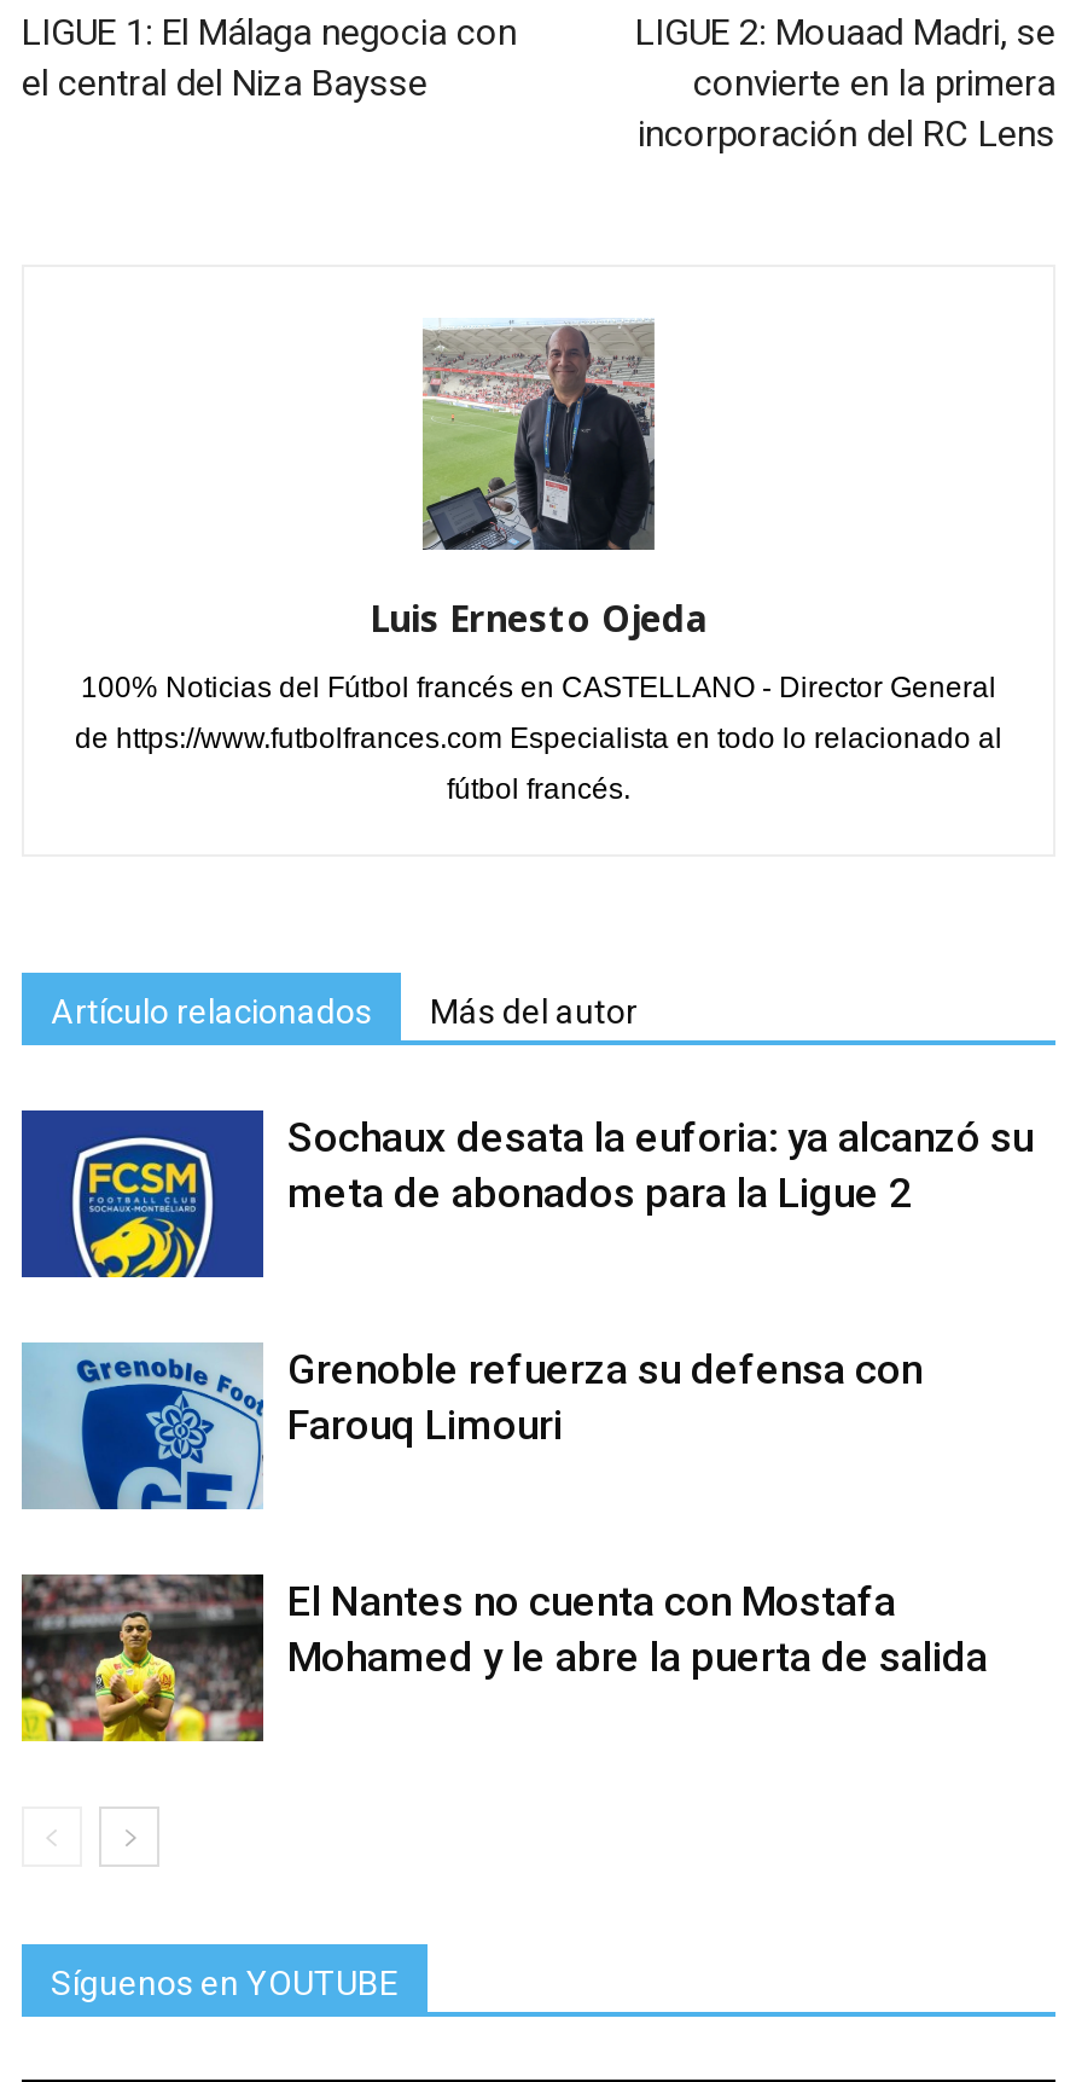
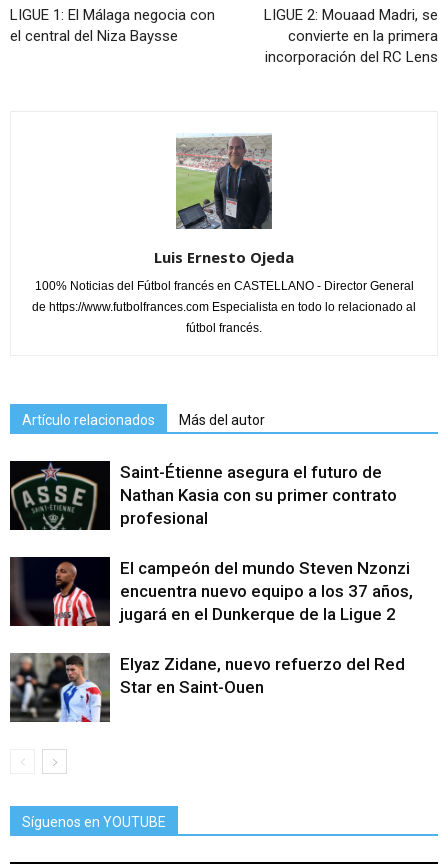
[19,1108,1034,1280] [image] | Sochaux desata la euforia: ya alcanzó su | meta de abonados para la Ligue 2 -> [9,460,397,531] [image] | Saint-Étienne asegura el futuro de | Nathan Kasia con su primer contrato | profesional
[22,1342,923,1512] [image] | Grenoble refuerza su defensa con | Farouq Limouri -> [9,556,413,627] [image] | El campeón del mundo Steven Nzonzi | encuentra nuevo equipo a los 37 años, | jugará en el Dunkerque de la Ligue 2
[19,1574,988,1744] [image] | El Nantes no cuenta con Mostafa | Mohamed y le abre la puerta de salida -> [9,653,405,723] [image] | Elyaz Zidane, nuevo refuerzo del Red | Star en Saint-Ouen

